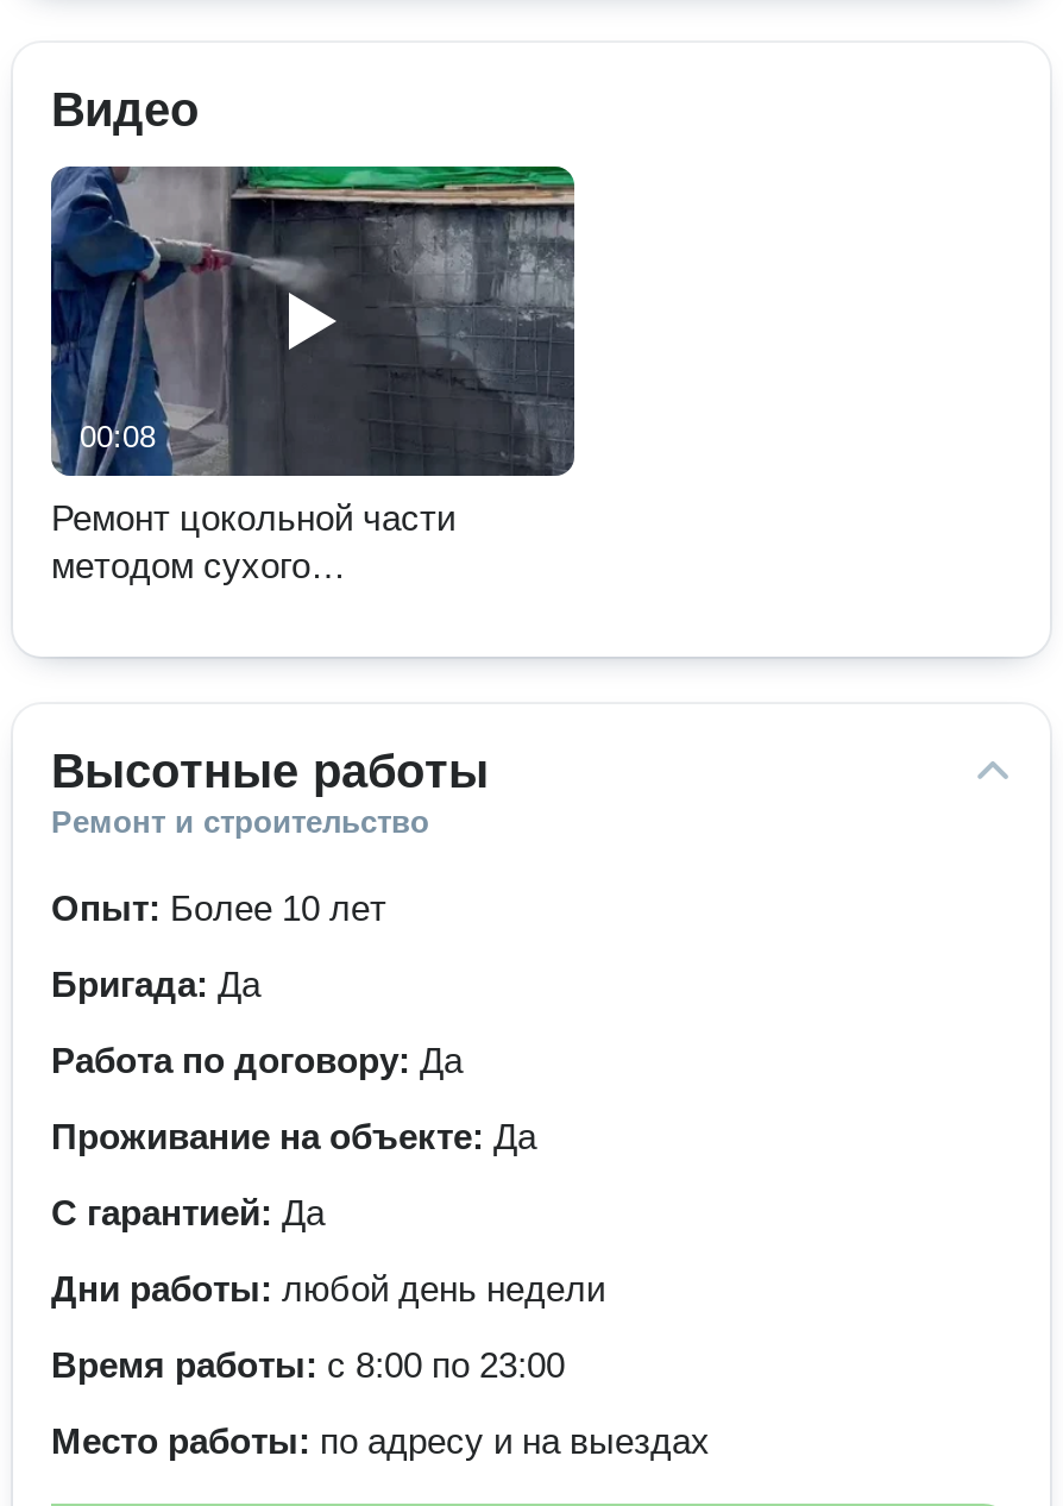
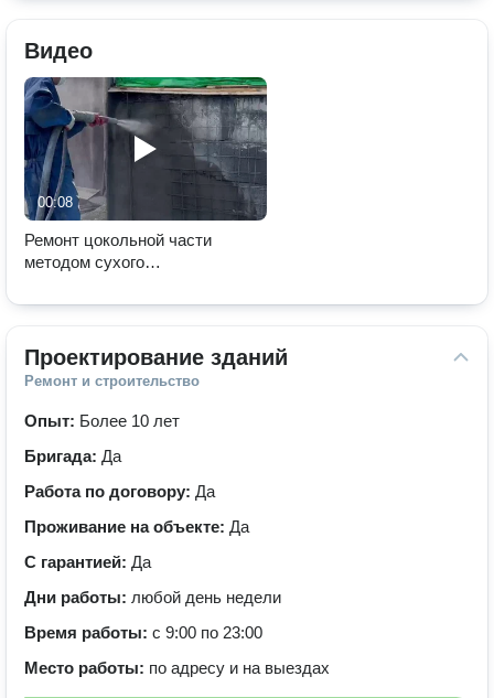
[51,745,489,797] Высотные работы -> [24,345,288,369] Проектирование зданий
[51,1344,565,1385] Время работы: с 8:00 по 23:00 -> [24,623,262,642] Время работы: с 9:00 по 23:00

